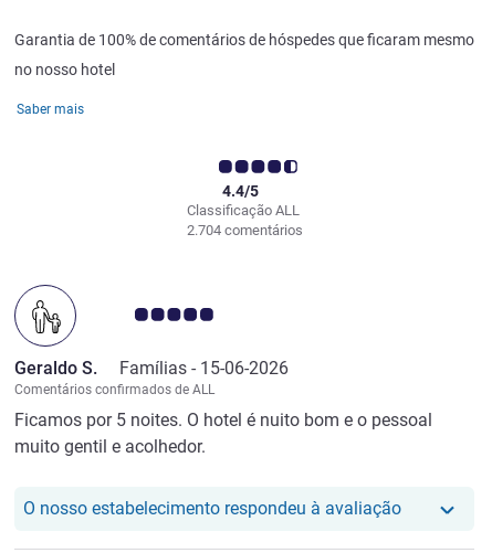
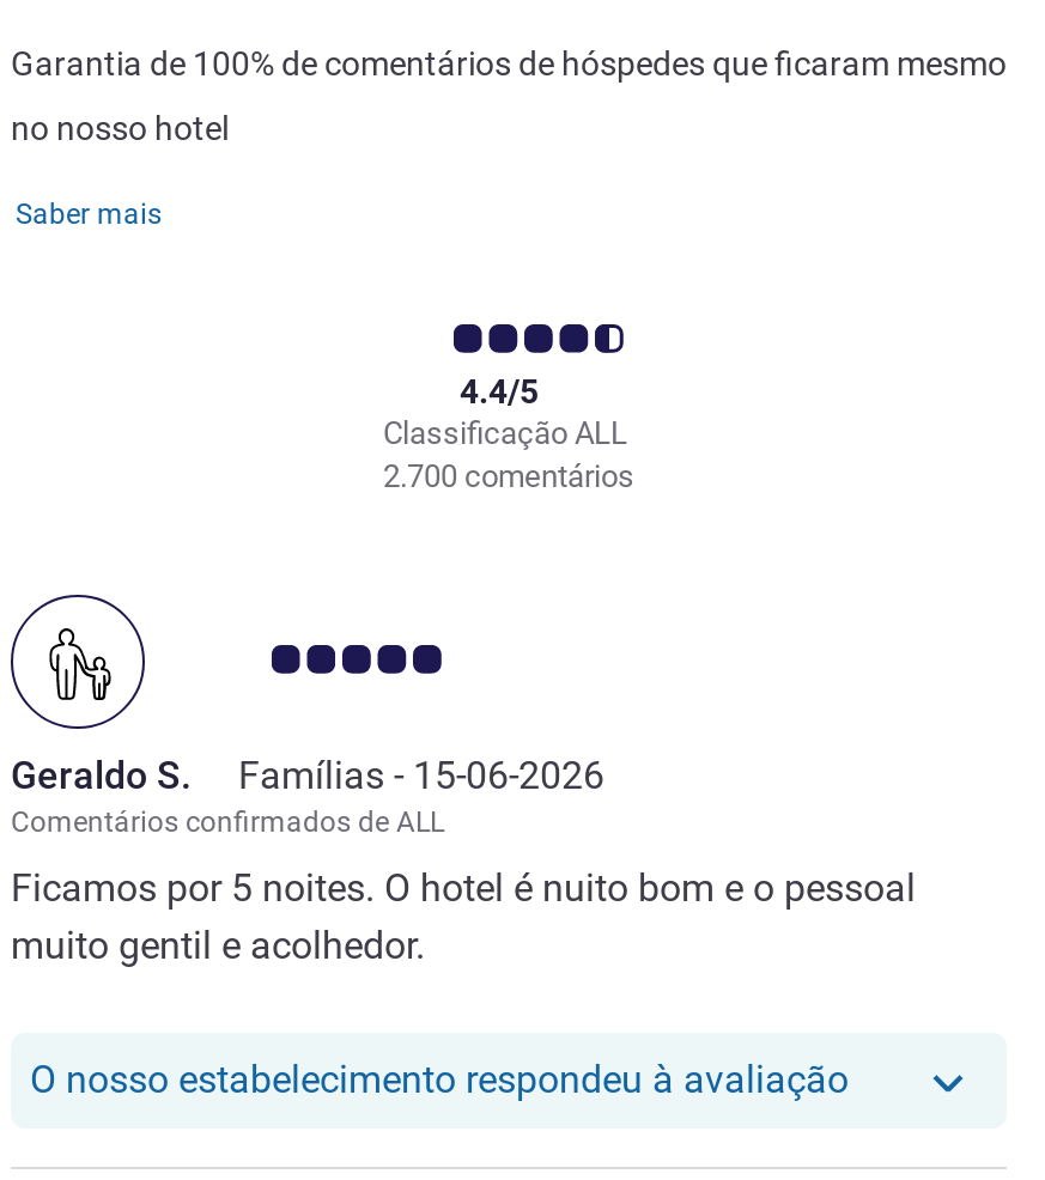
[186,222,302,239] 2.704 comentários -> [383,459,634,494] 2.700 comentários

